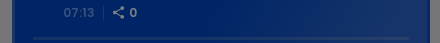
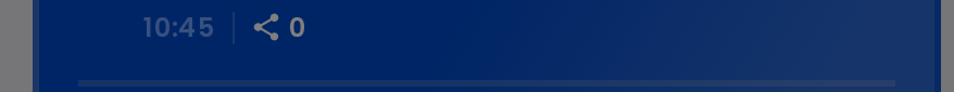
[63,4,137,21] 07:13 0 -> [143,9,306,46] 10:45 0

